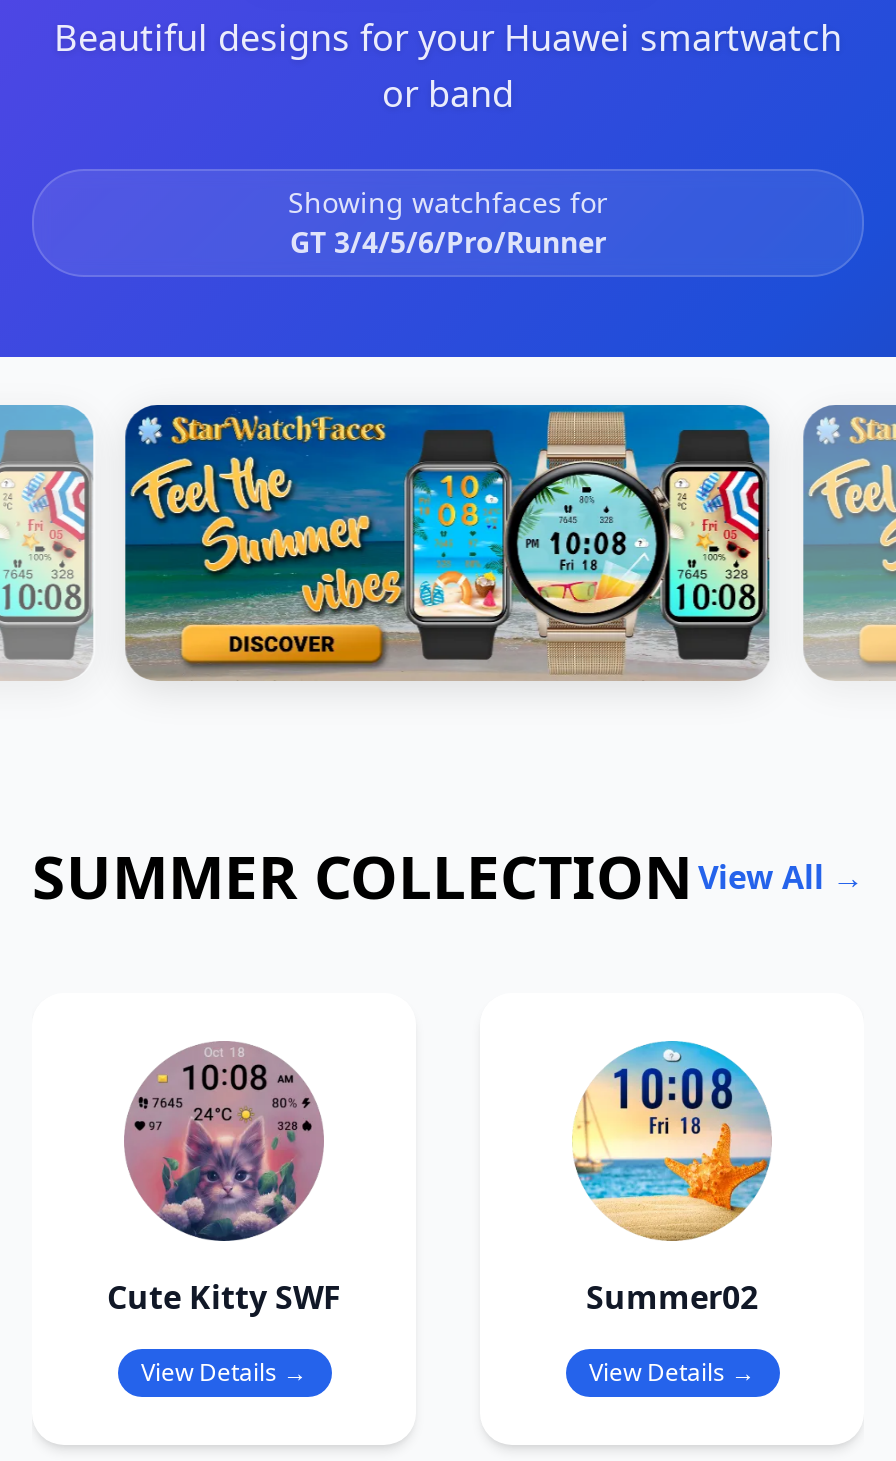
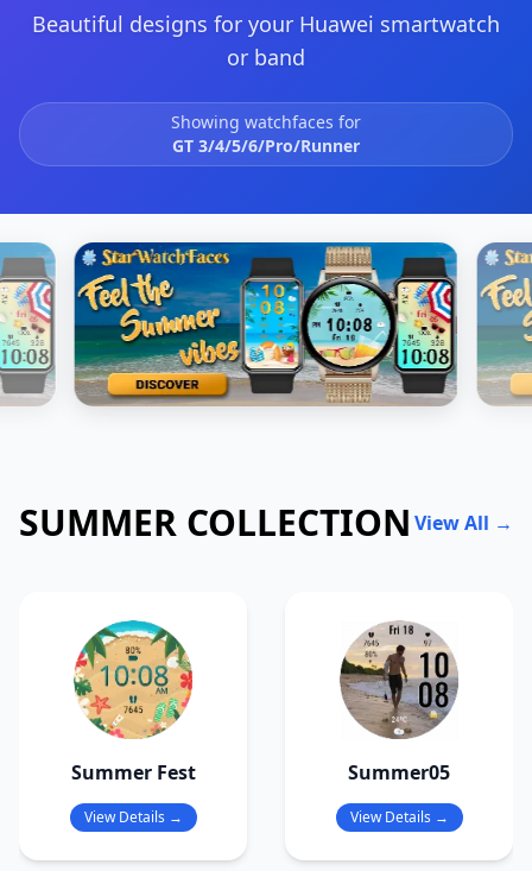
[107,1041,341,1320] [image] | Cute Kitty SWF -> [71,619,195,786] [image] | Summer Fest
[572,1039,770,1320] [image] | Summer02 -> [338,620,458,786] [image] | Summer05

